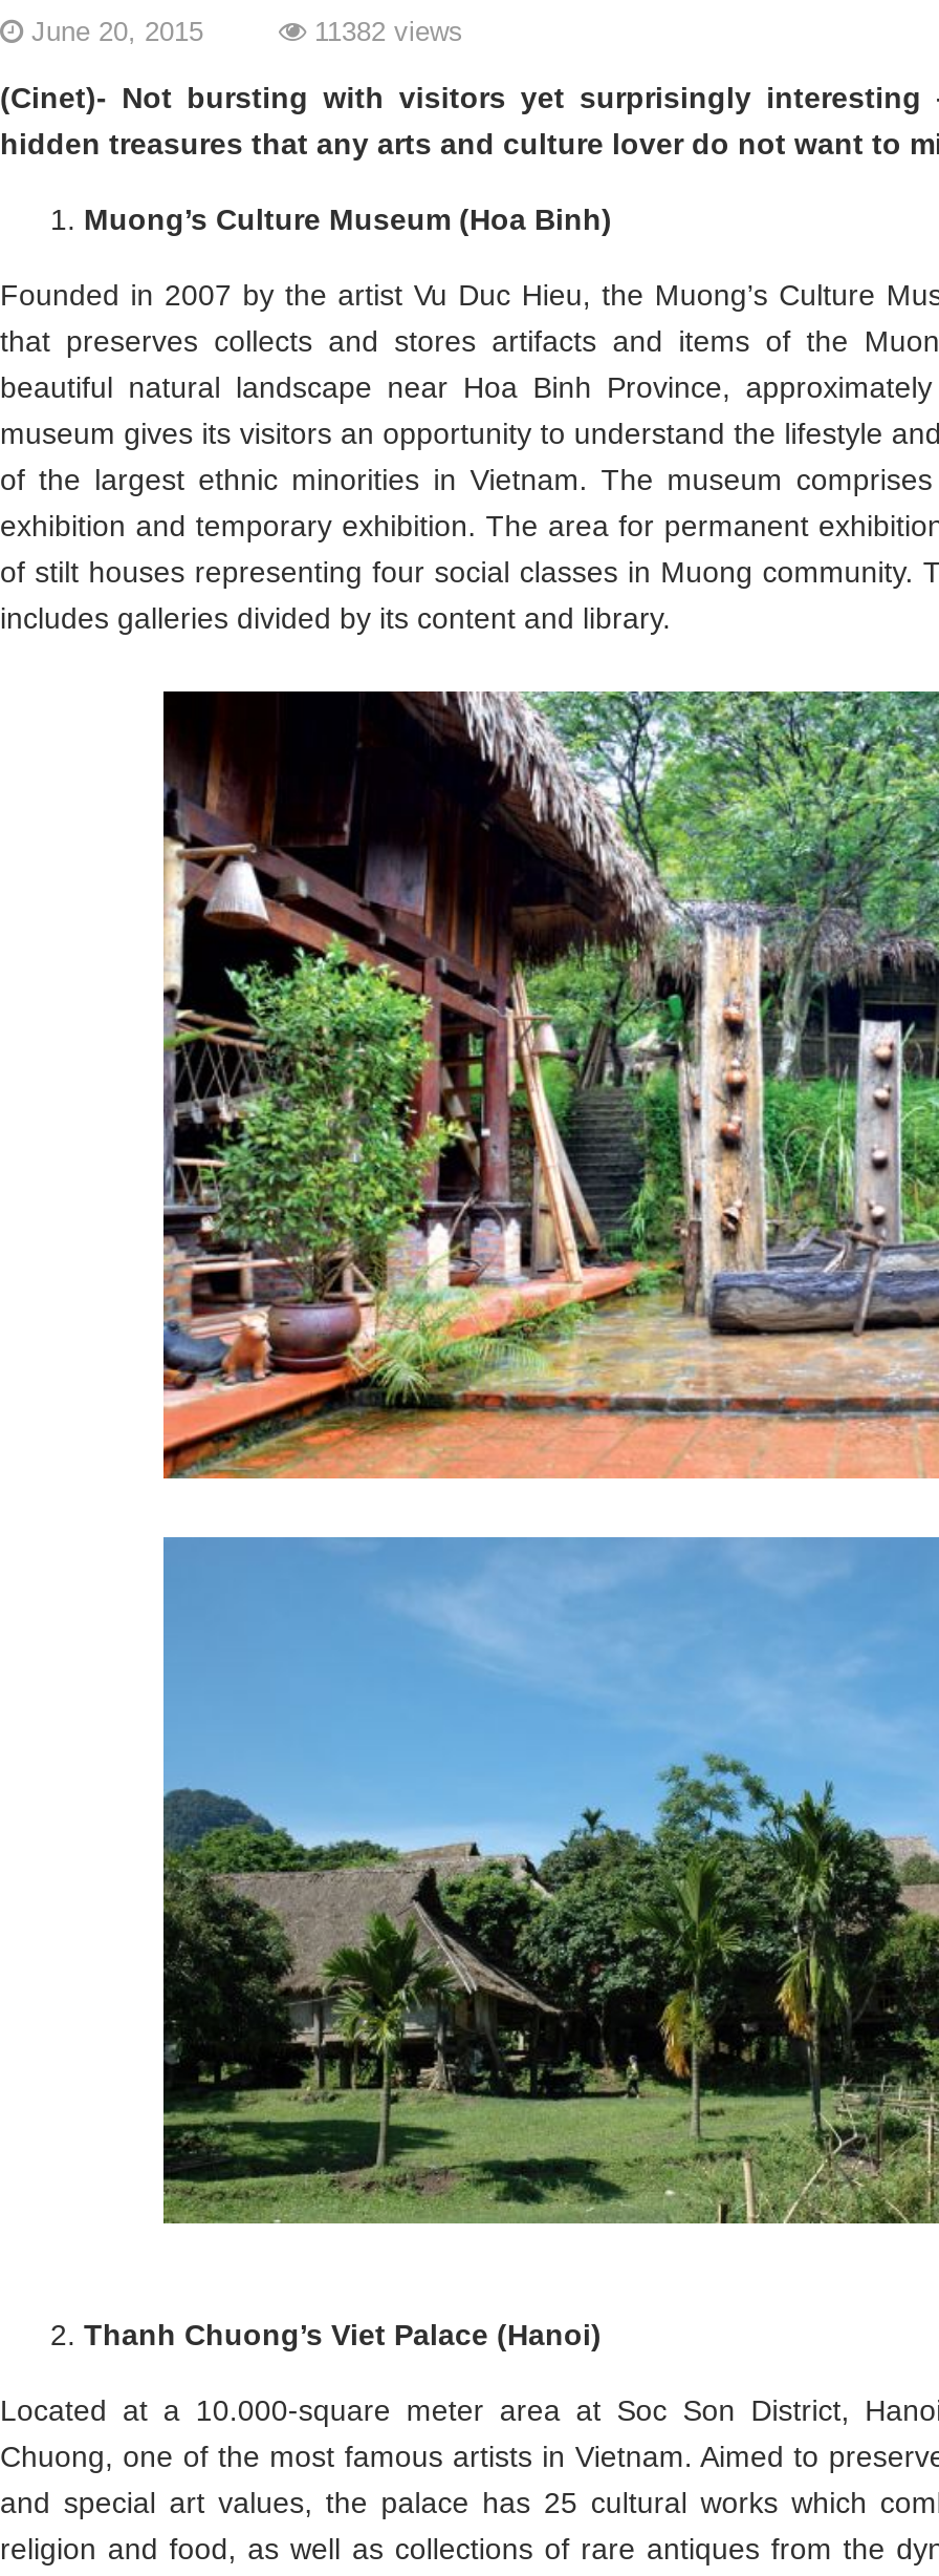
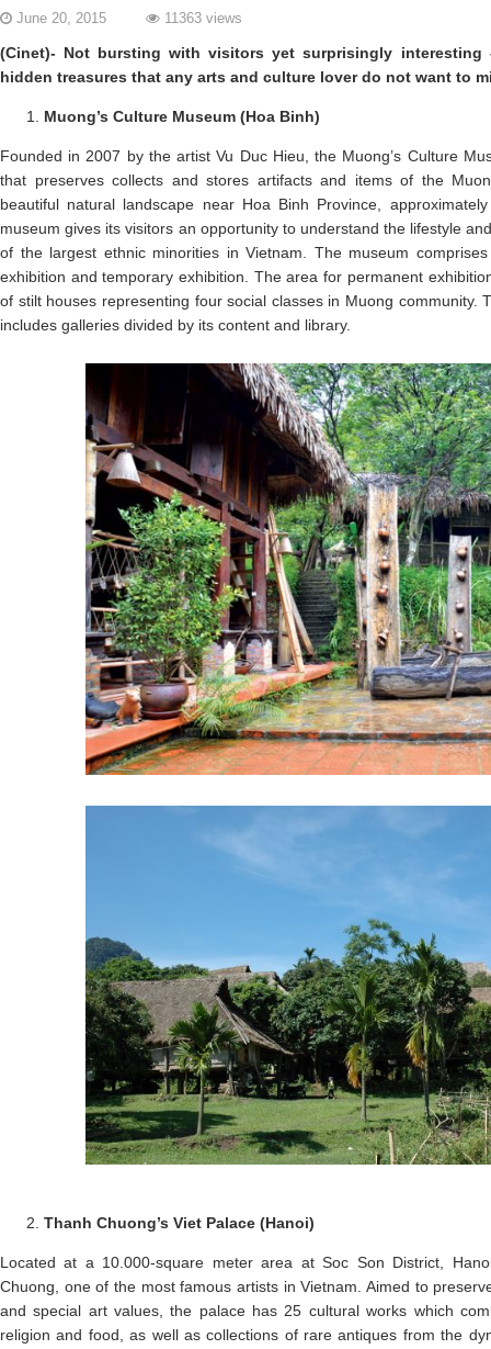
[23,16,463,47] June 20, 2015 11382 views -> [12,10,242,26] June 20, 2015 11363 views

